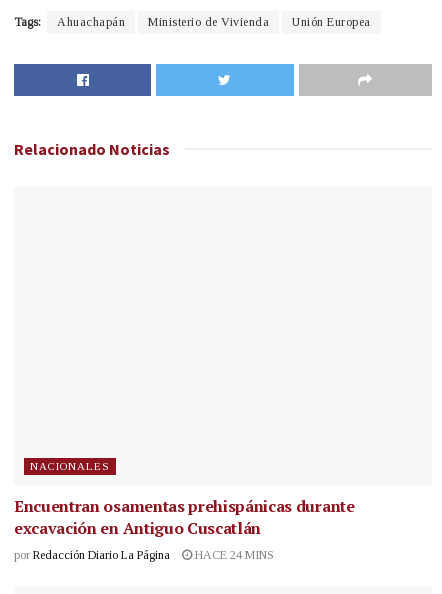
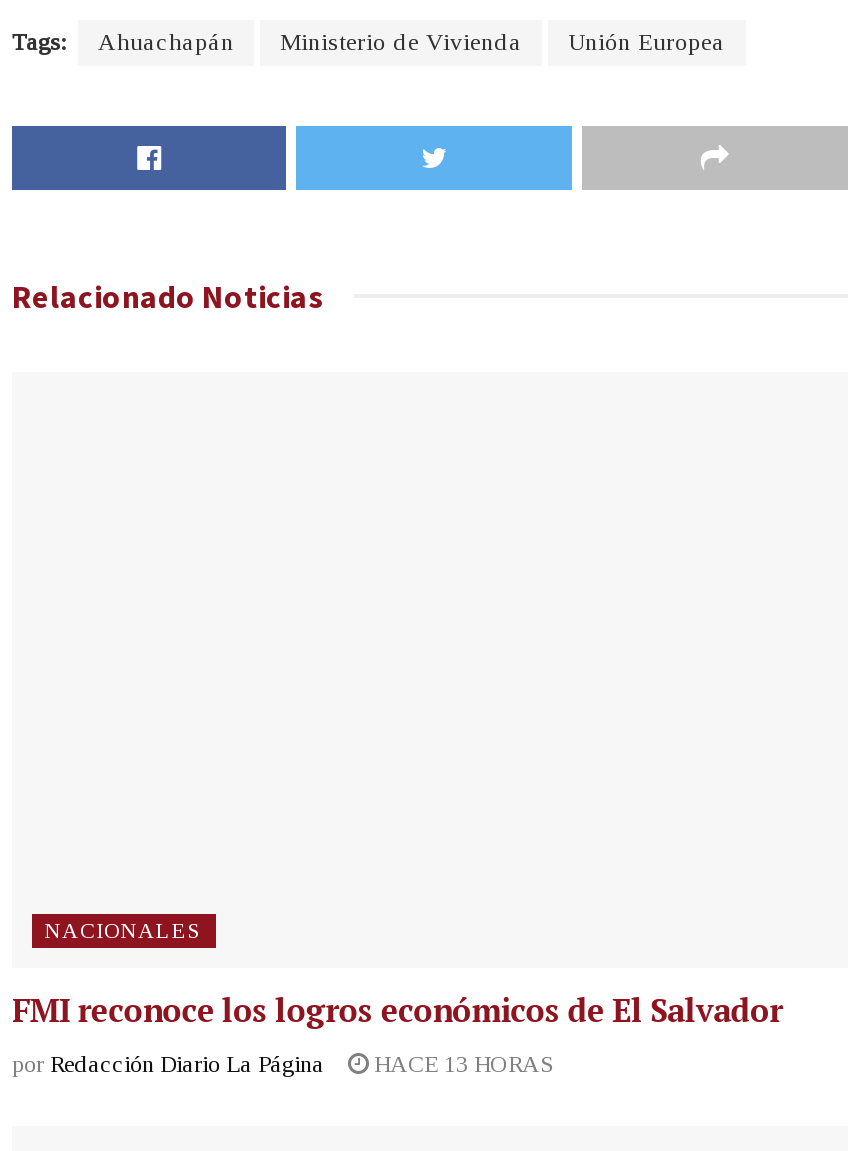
[14,495,355,539] Encuentran osamentas prehispánicas durante | excavación en Antiguo Cuscatlán -> [12,989,783,1033] FMI reconoce los logros económicos de El Salvador
[14,548,274,562] por Redacción Diario La Página HACE 24 MINS -> [12,1051,554,1079] por Redacción Diario La Página HACE 13 HORAS

